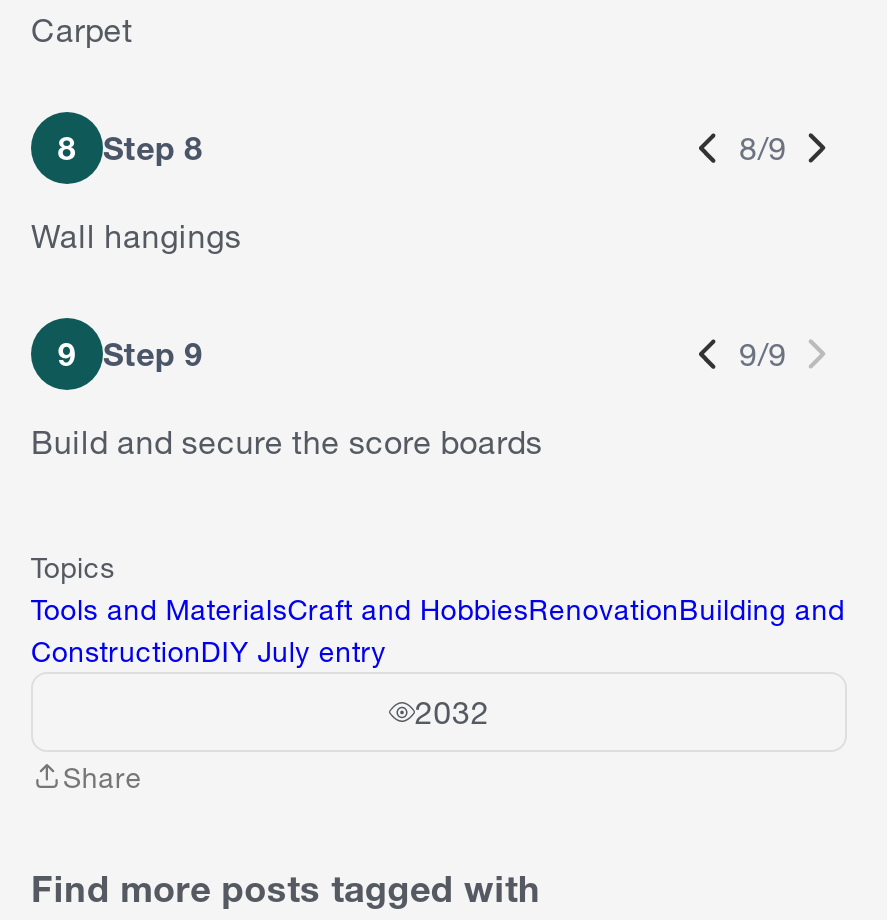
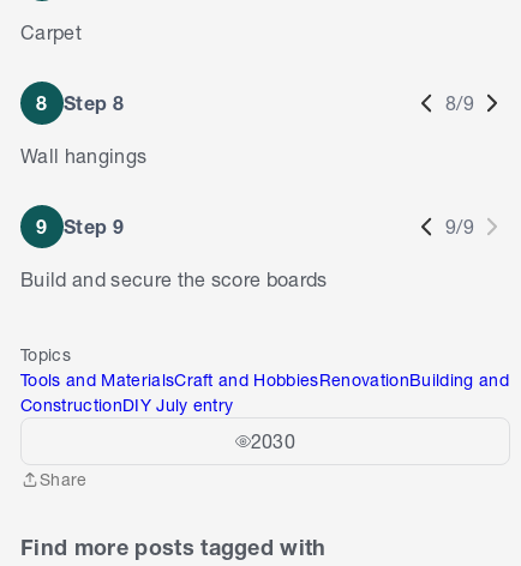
[415,693,489,731] 2032 -> [251,429,296,451] 2030

